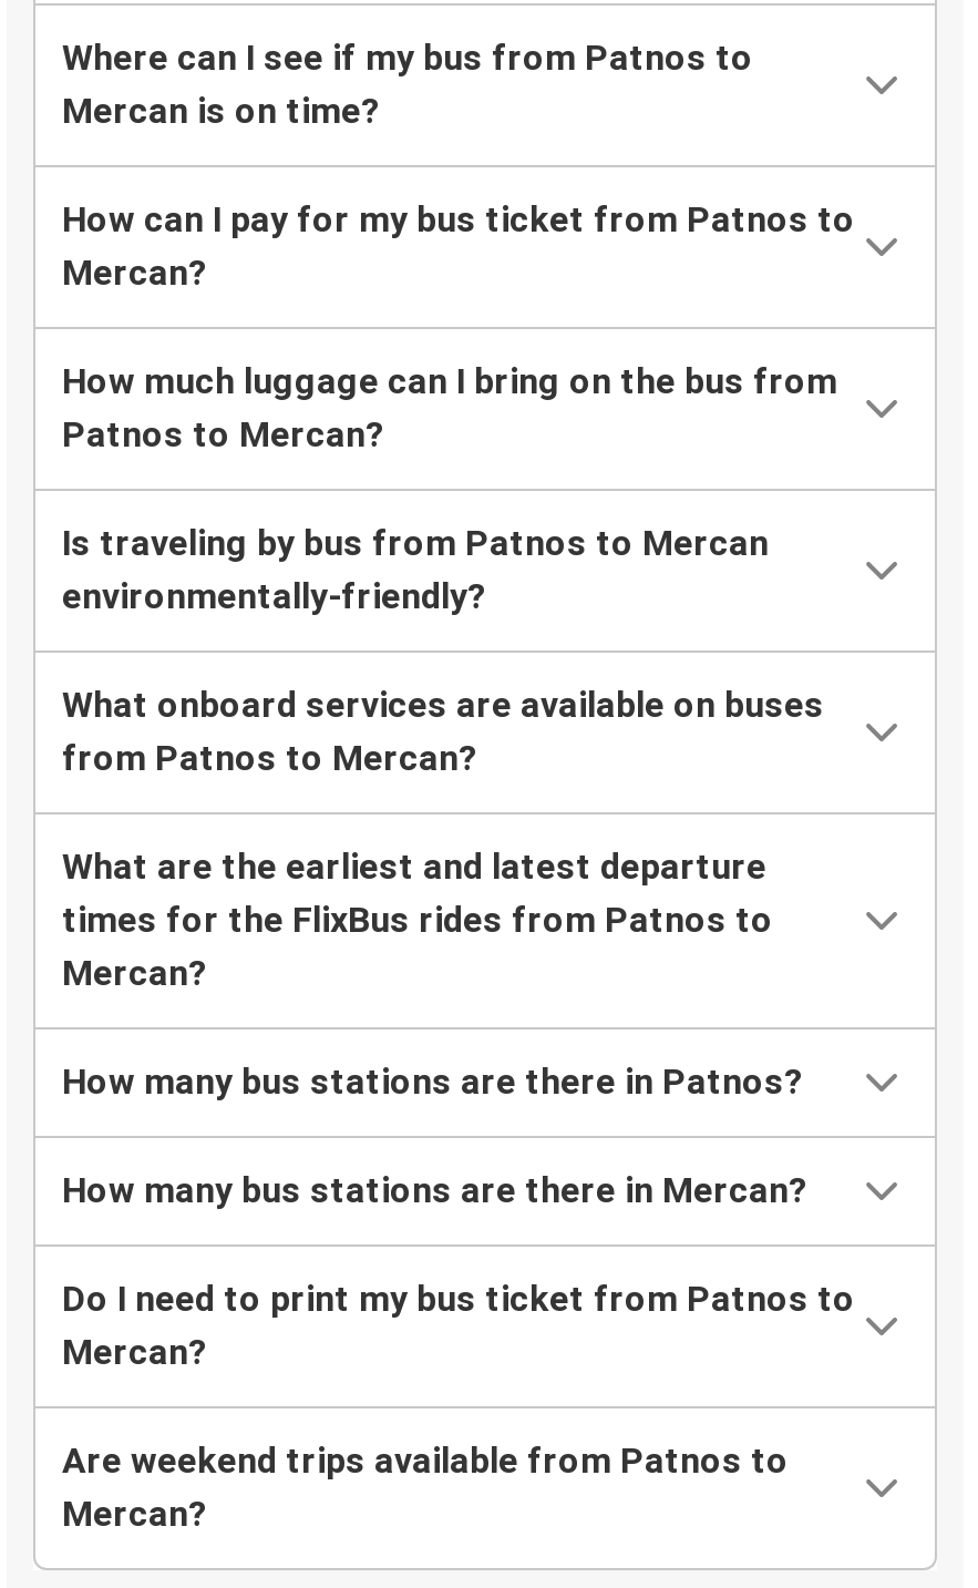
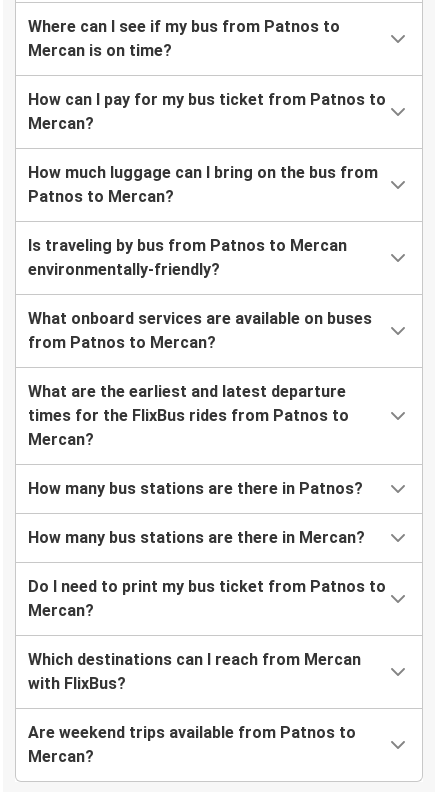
none -> [28,650,361,693] Which destinations can I reach from Mercan | with FlixBus?

